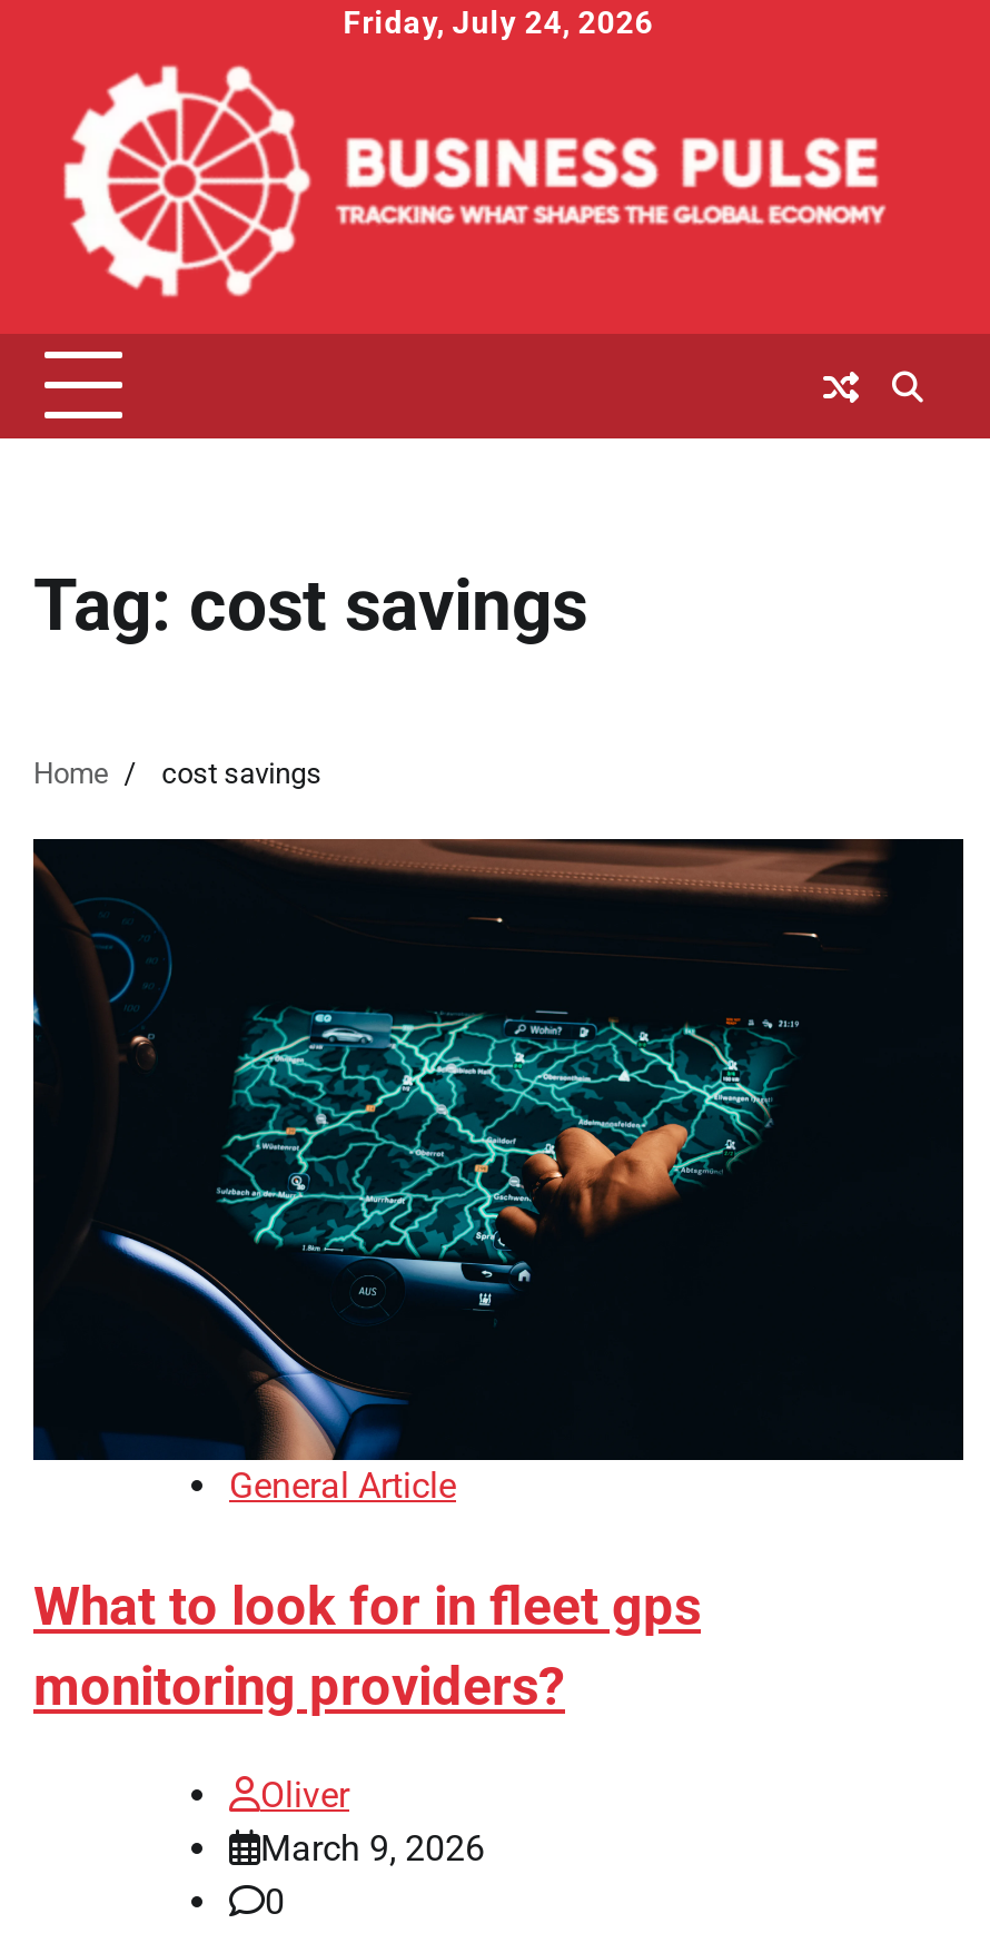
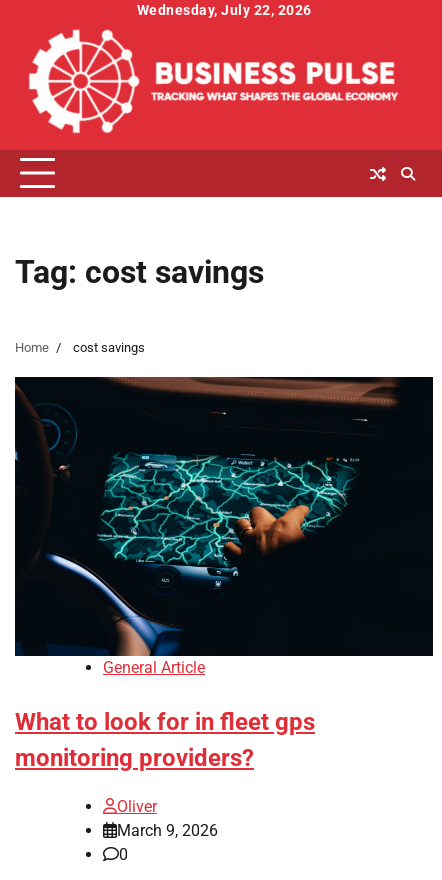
[343,4,654,40] Friday, July 24, 2026 -> [136,2,311,18] Wednesday, July 22, 2026

